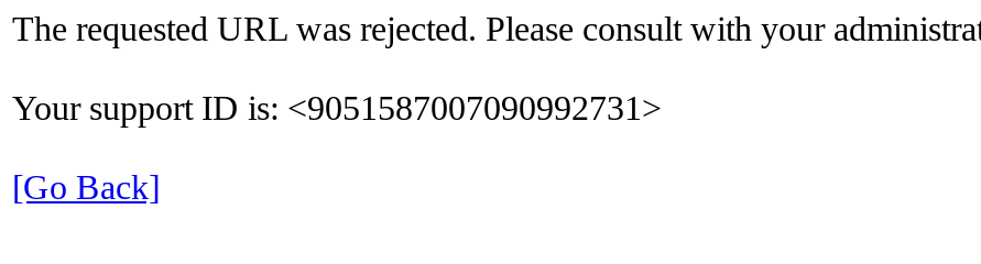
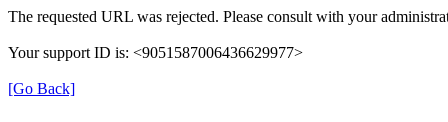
[12,89,662,127] Your support ID is: <9051587007090992731> -> [8,44,303,61] Your support ID is: <9051587006436629977>

